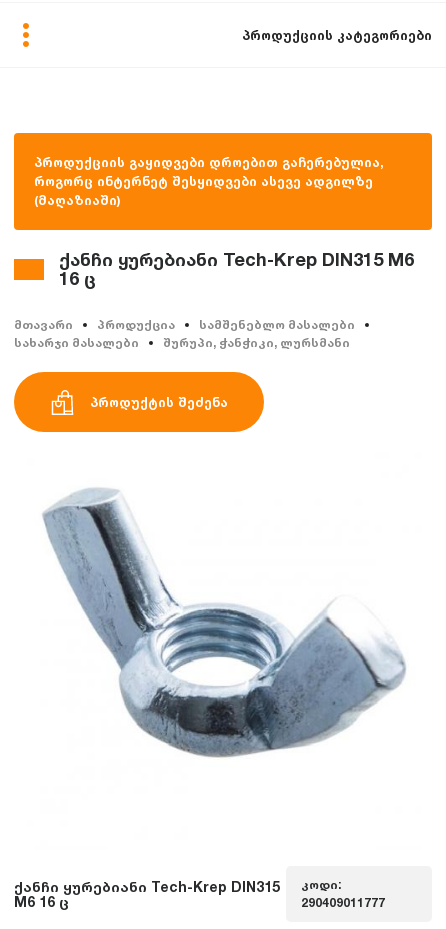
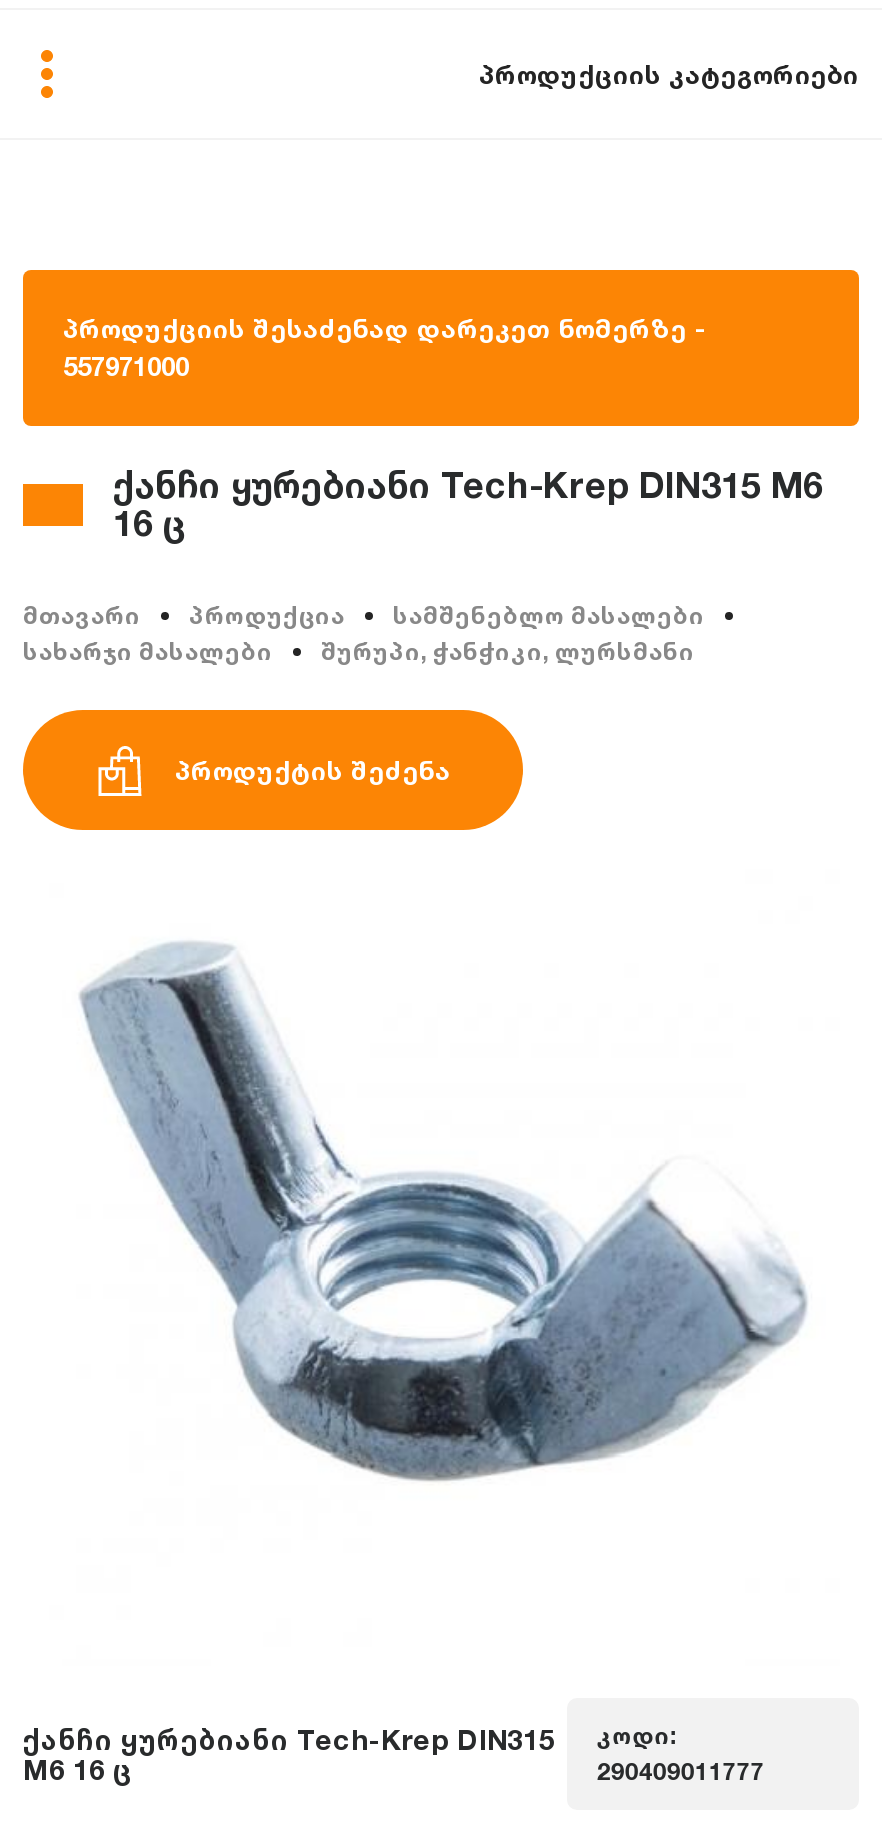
[34,154,384,208] პროდუქციის გაყიდვები დროებით გაჩერებულია, | როგორც ინტერნეტ შესყიდვები ასევე ადგილზე | (მაღაზიაში) -> [63,312,707,382] პროდუქციის შესაძენად დარეკეთ ნომერზე - | 557971000

